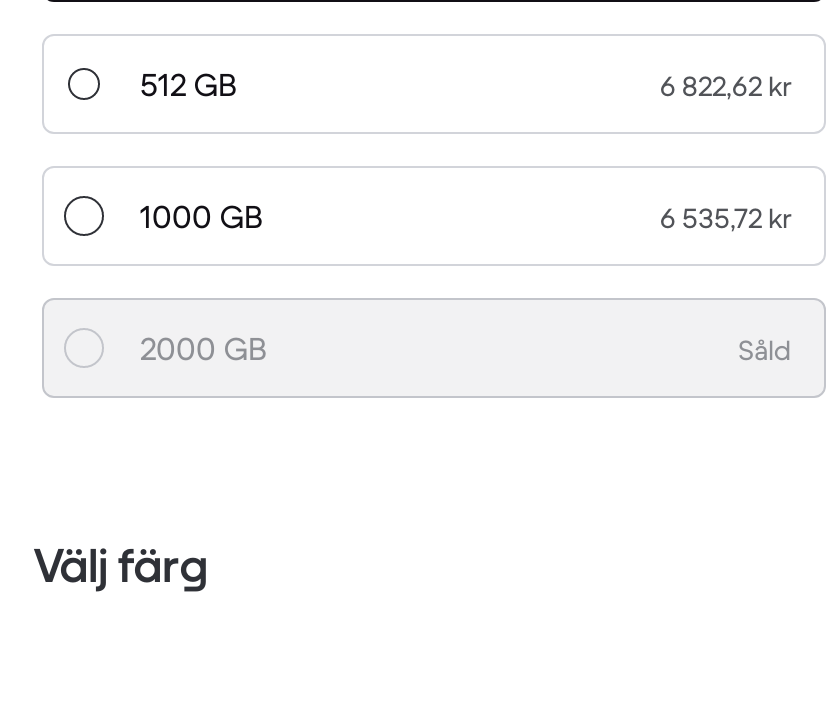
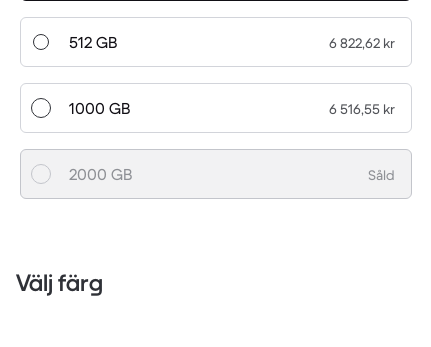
[660,201,792,237] 6 535,72 kr -> [329,100,395,118] 6 516,55 kr

